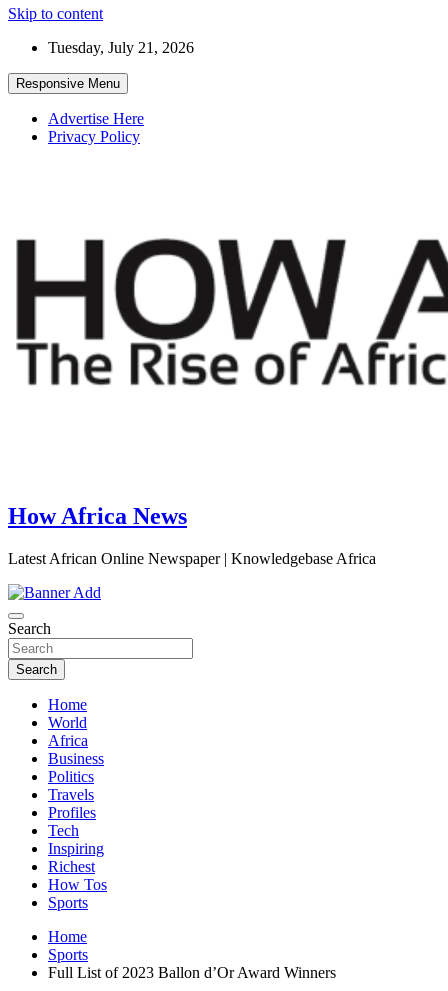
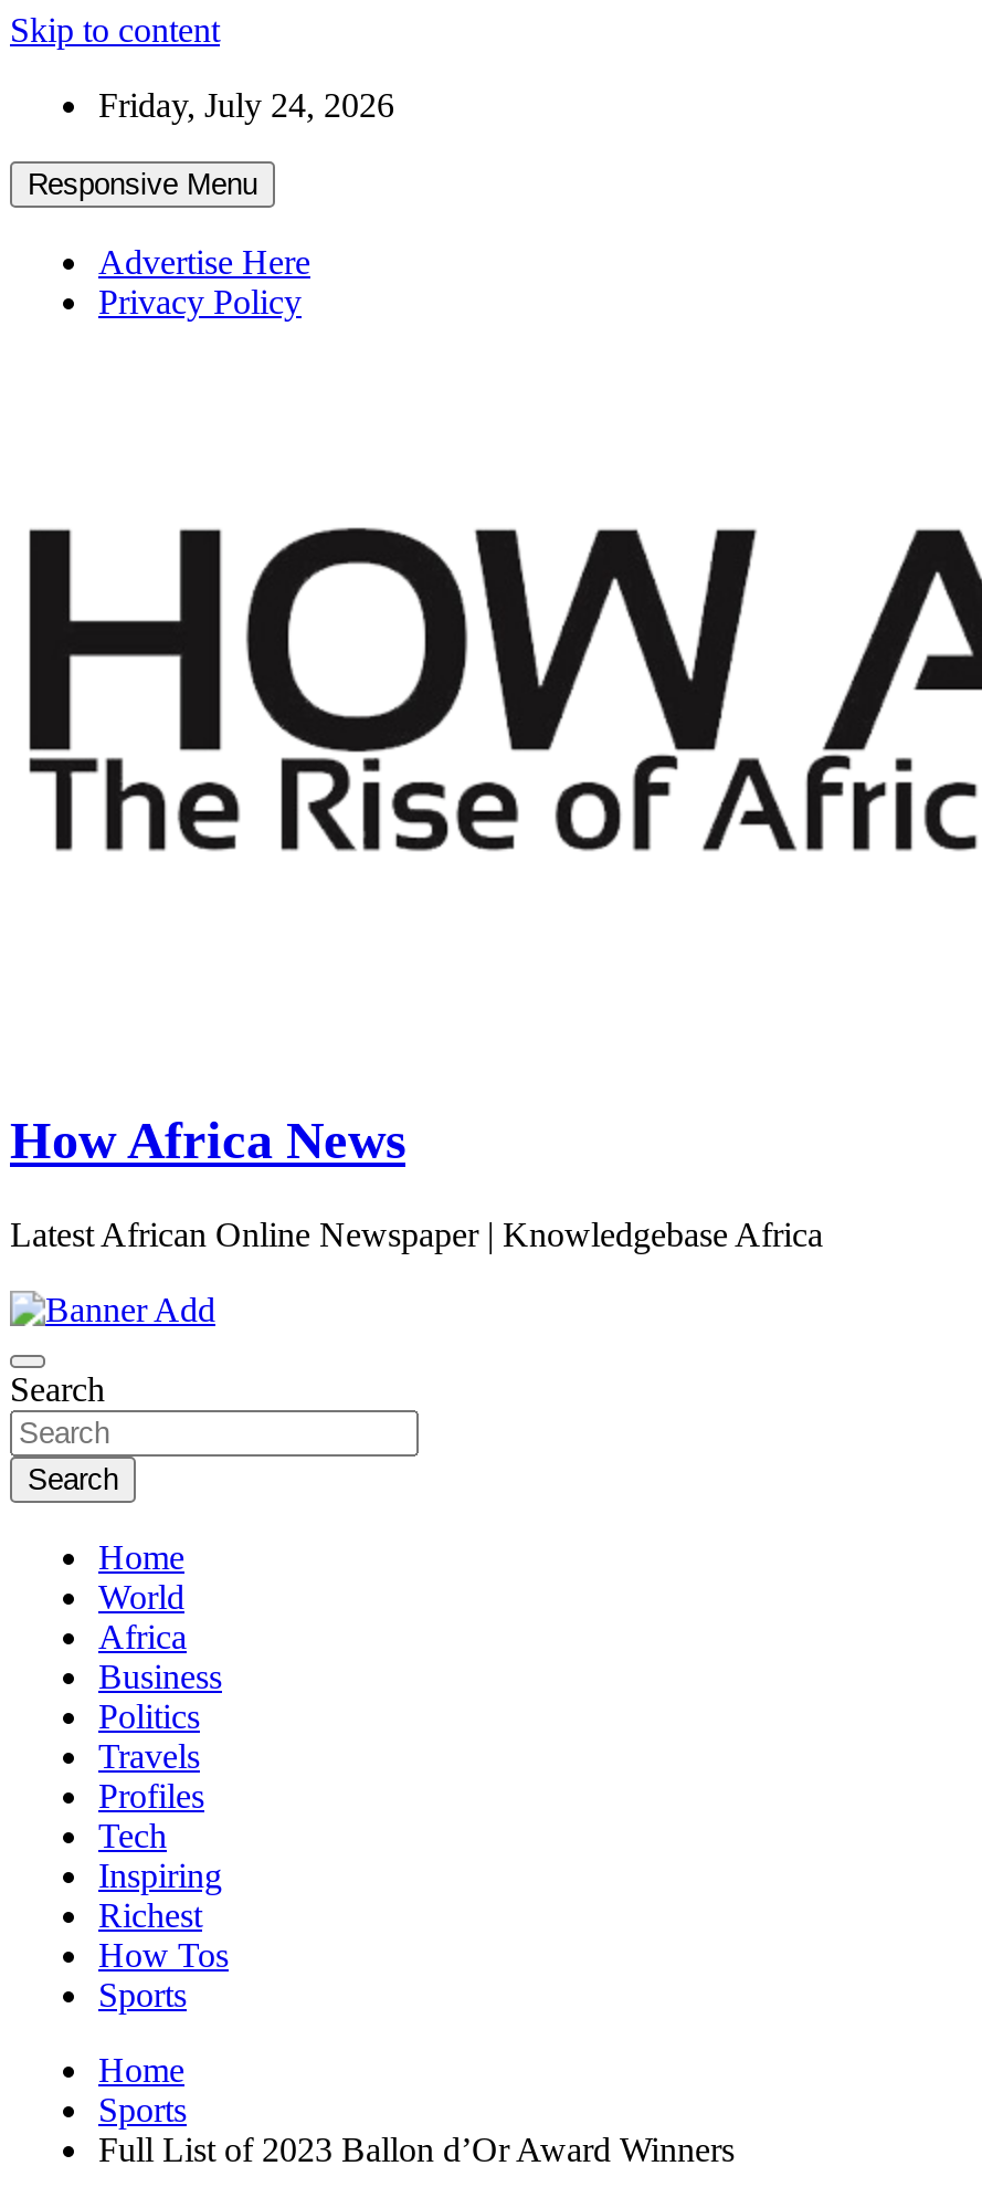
[48,39,194,56] Tuesday, July 21, 2026 -> [98,86,394,124] Friday, July 24, 2026

